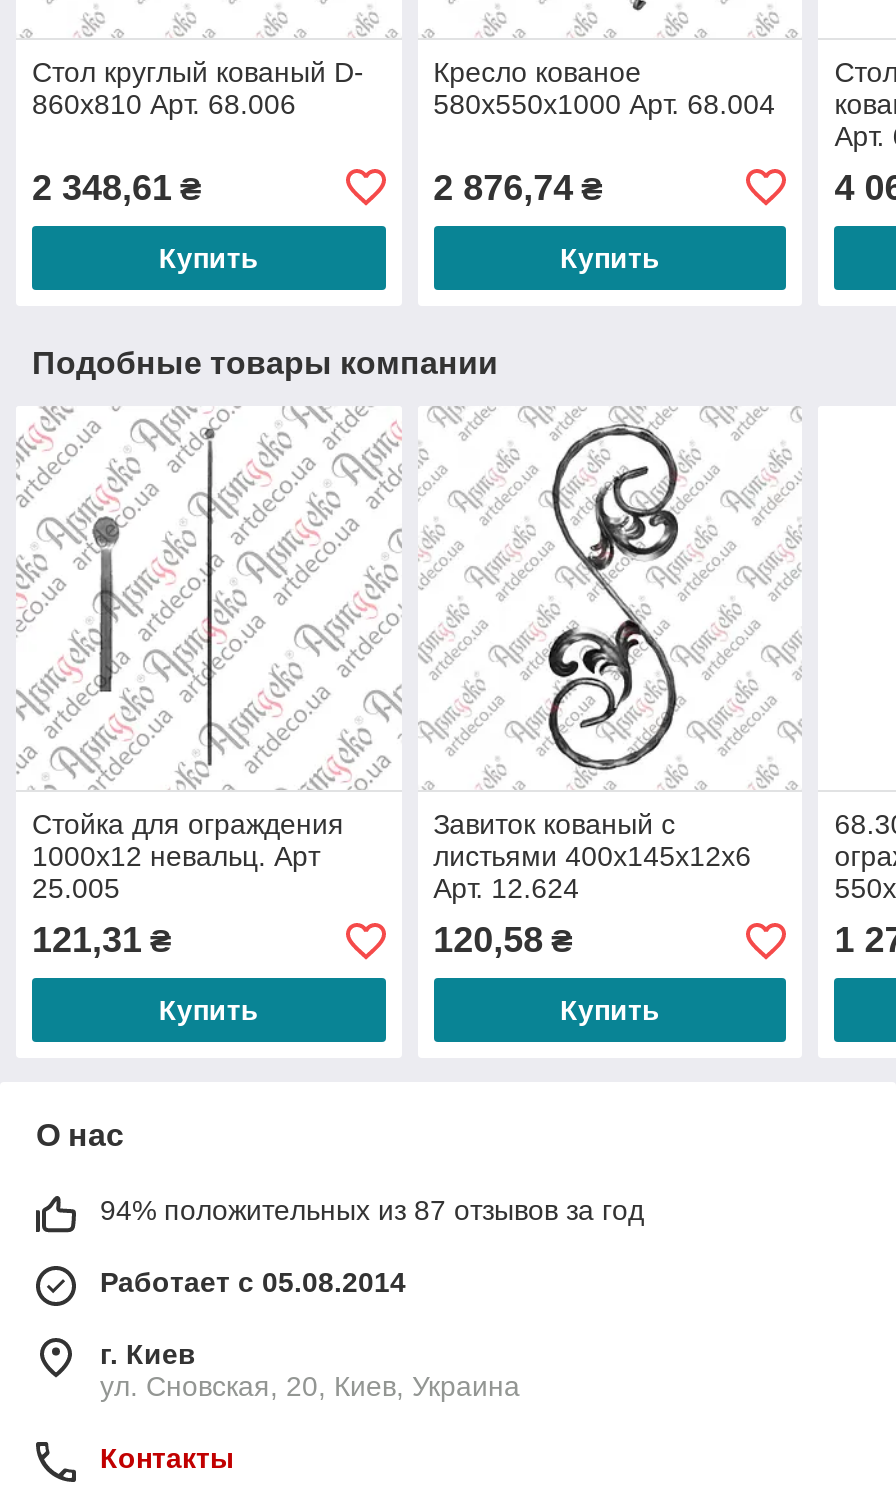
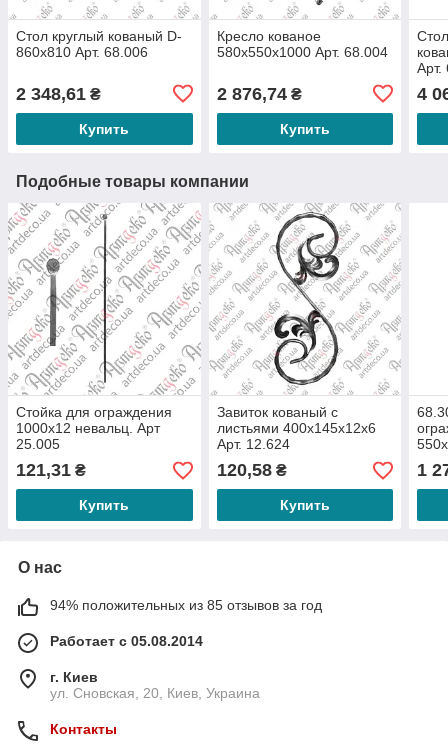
[100,1195,644,1227] 94% положительных из 87 отзывов за год -> [50,597,322,613] 94% положительных из 85 отзывов за год

